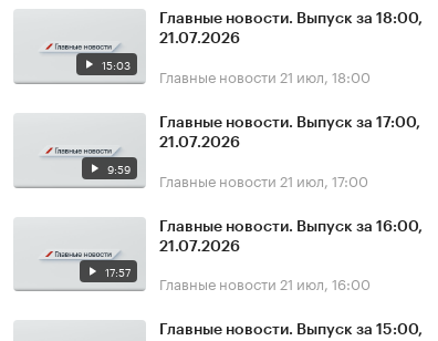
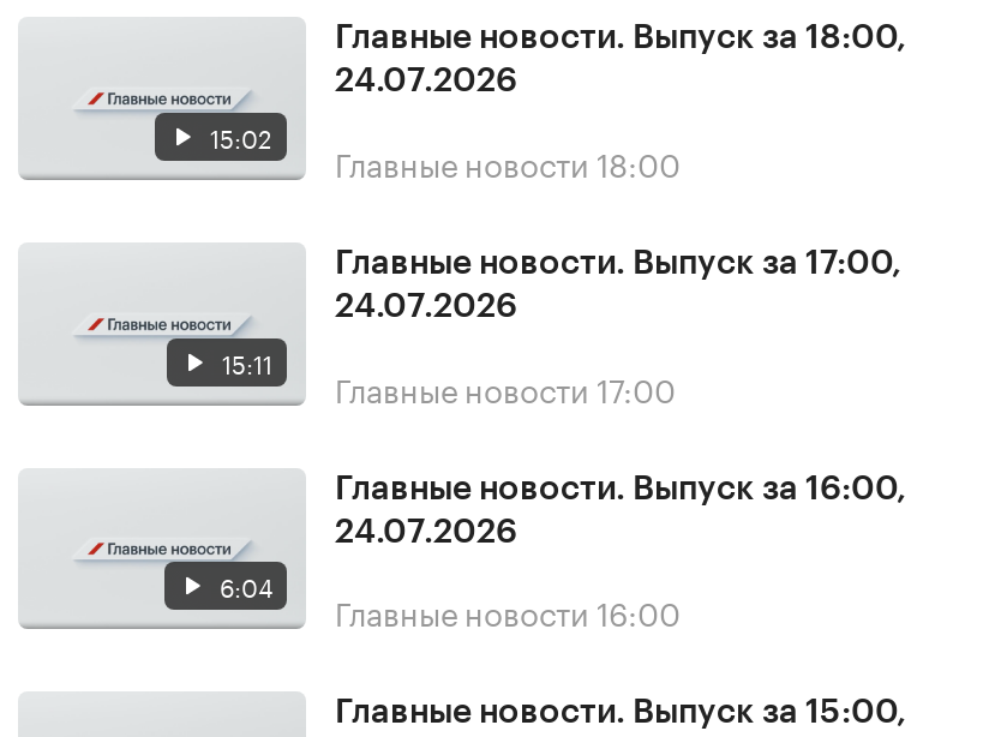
[159,31,240,47] 21.07.2026 -> [335,65,517,99] 24.07.2026
[98,55,131,73] 15:03 -> [203,117,272,156] 15:02
[159,64,371,86] Главные новости 21 июл, 18:00 -> [335,137,681,185] Главные новости 18:00
[159,135,240,150] 21.07.2026 -> [335,290,517,324] 24.07.2026
[104,159,131,177] 9:59 -> [215,342,272,381] 15:11
[159,168,368,190] Главные новости 21 июл, 17:00 -> [335,362,676,410] Главные новости 17:00
[159,239,240,254] 21.07.2026 -> [335,515,517,549] 24.07.2026
[102,263,131,280] 17:57 -> [212,567,272,606] 6:04
[159,272,371,294] Главные новости 21 июл, 16:00 -> [335,586,681,634] Главные новости 16:00

